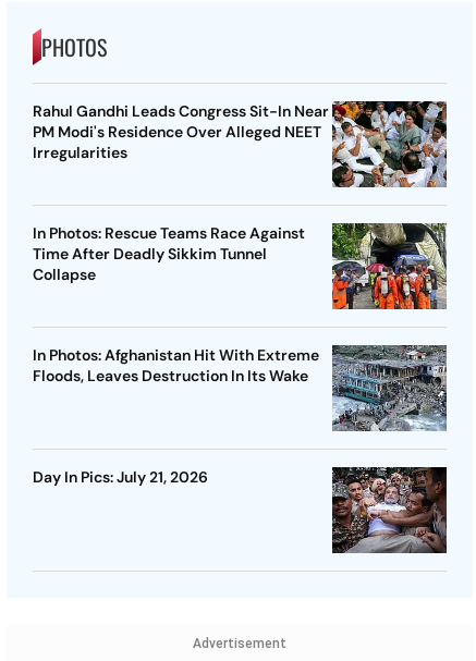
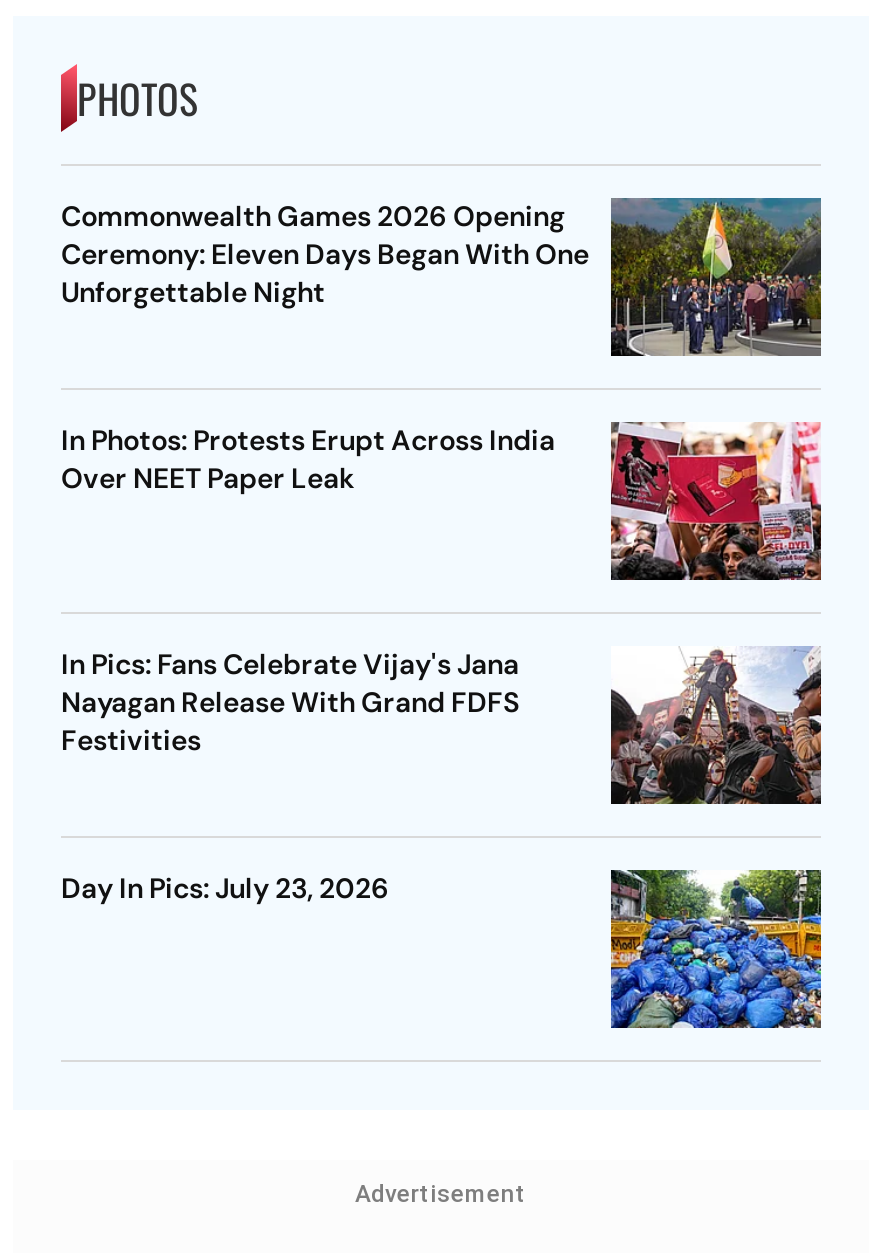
[33,100,447,187] [image] | Rahul Gandhi Leads Congress Sit-In Near | PM Modi's Residence Over Alleged NEET | Irregularities -> [61,196,823,356] [image] | Commonwealth Games 2026 Opening | Ceremony: Eleven Days Began With One | Unforgettable Night
[33,222,448,310] [image] | In Photos: Rescue Teams Race Against | Time After Deadly Sikkim Tunnel | Collapse -> [61,421,823,582] [image] | In Photos: Protests Erupt Across India | Over NEET Paper Leak
[33,345,319,385] In Photos: Afghanistan Hit With Extreme | Floods, Leaves Destruction In Its Wake -> [61,645,519,757] In Pics: Fans Celebrate Vijay's Jana | Nayagan Release With Grand FDFS | Festivities
[331,344,448,431] [image] -> [609,646,823,806] [image]
[33,467,208,486] Day In Pics: July 21, 2026 -> [61,869,389,905] Day In Pics: July 23, 2026
[331,466,448,554] [image] -> [609,868,823,1030] [image]

